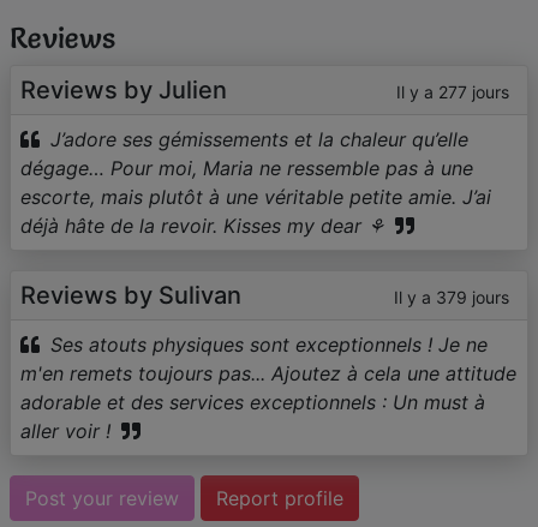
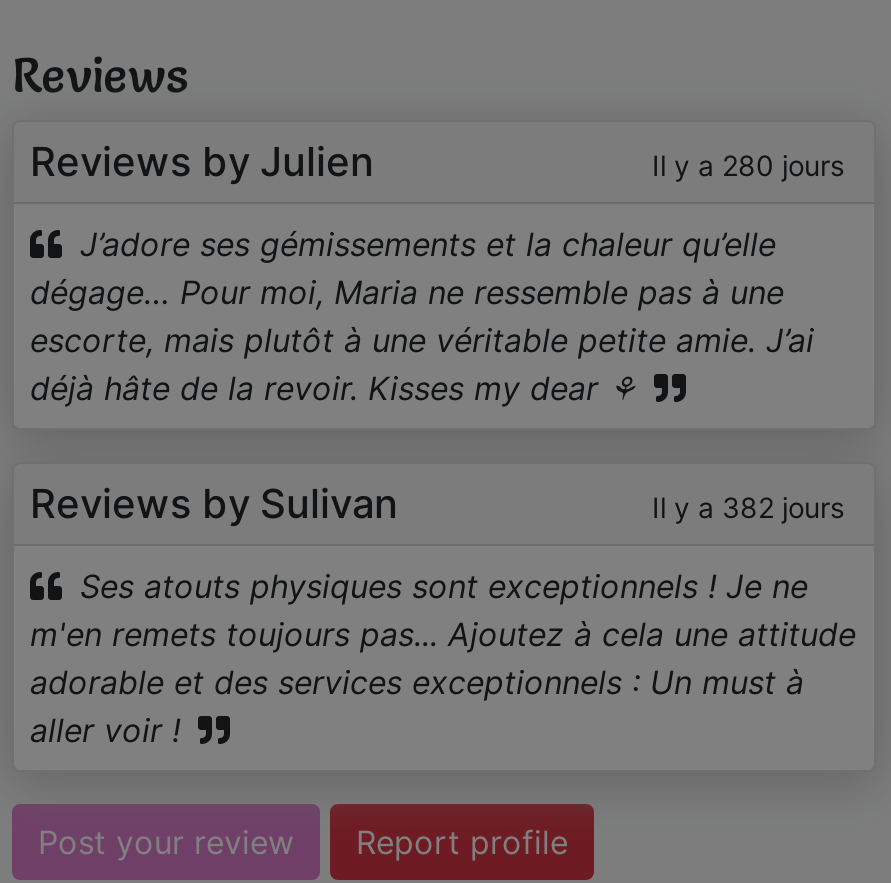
[396,81,509,102] Il y a 277 jours -> [652,147,844,181] Il y a 280 jours
[394,287,509,307] Il y a 379 jours -> [652,489,844,523] Il y a 382 jours

